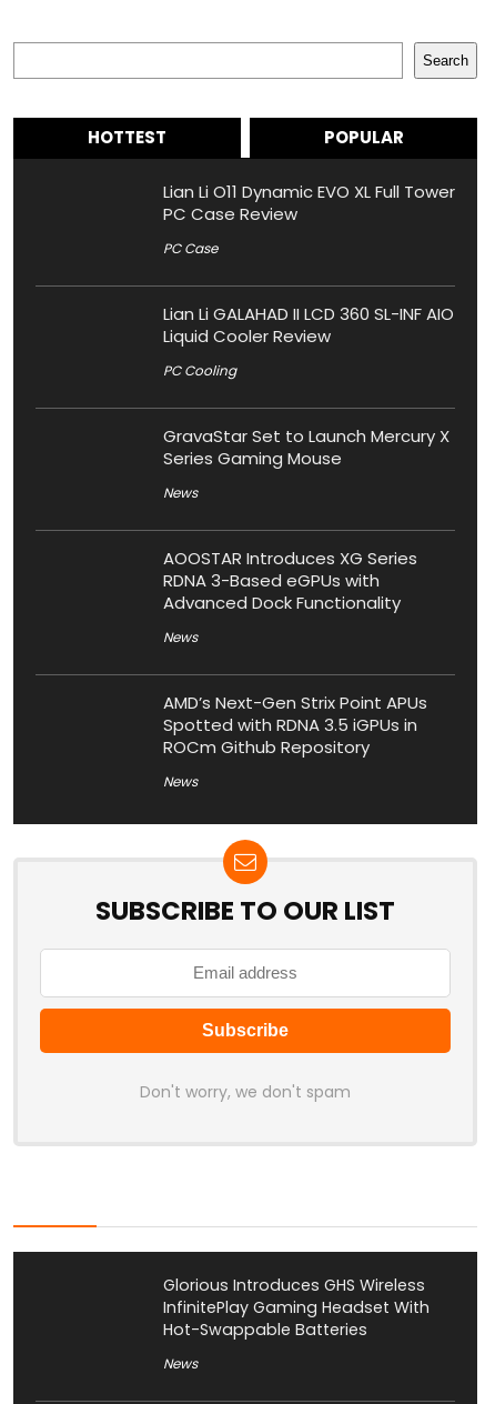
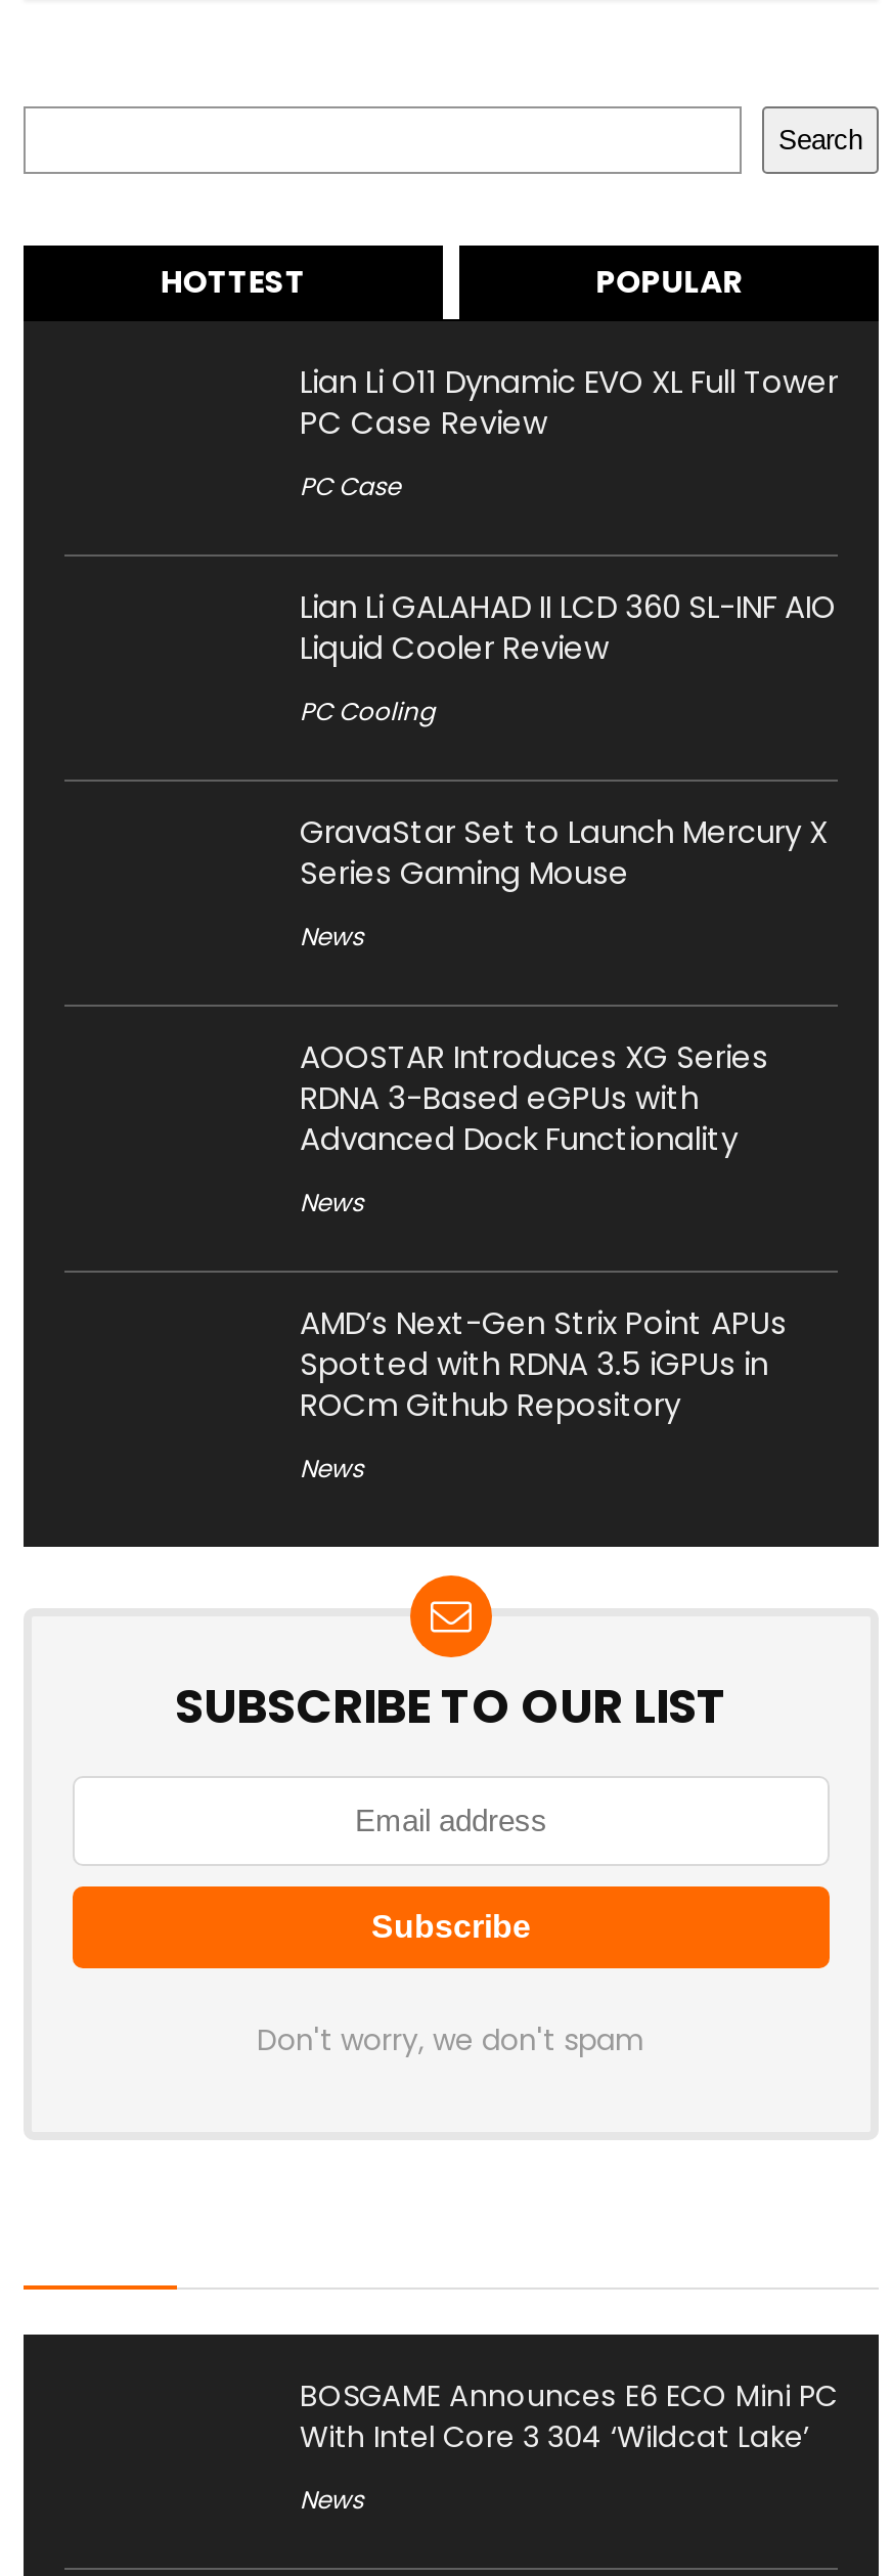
[163,1274,430,1340] Glorious Introduces GHS Wireless | InfinitePlay Gaming Headset With | Hot-Swappable Batteries -> [300,2377,838,2459] BOSGAME Announces E6 ECO Mini PC | With Intel Core 3 304 ‘Wildcat Lake’

